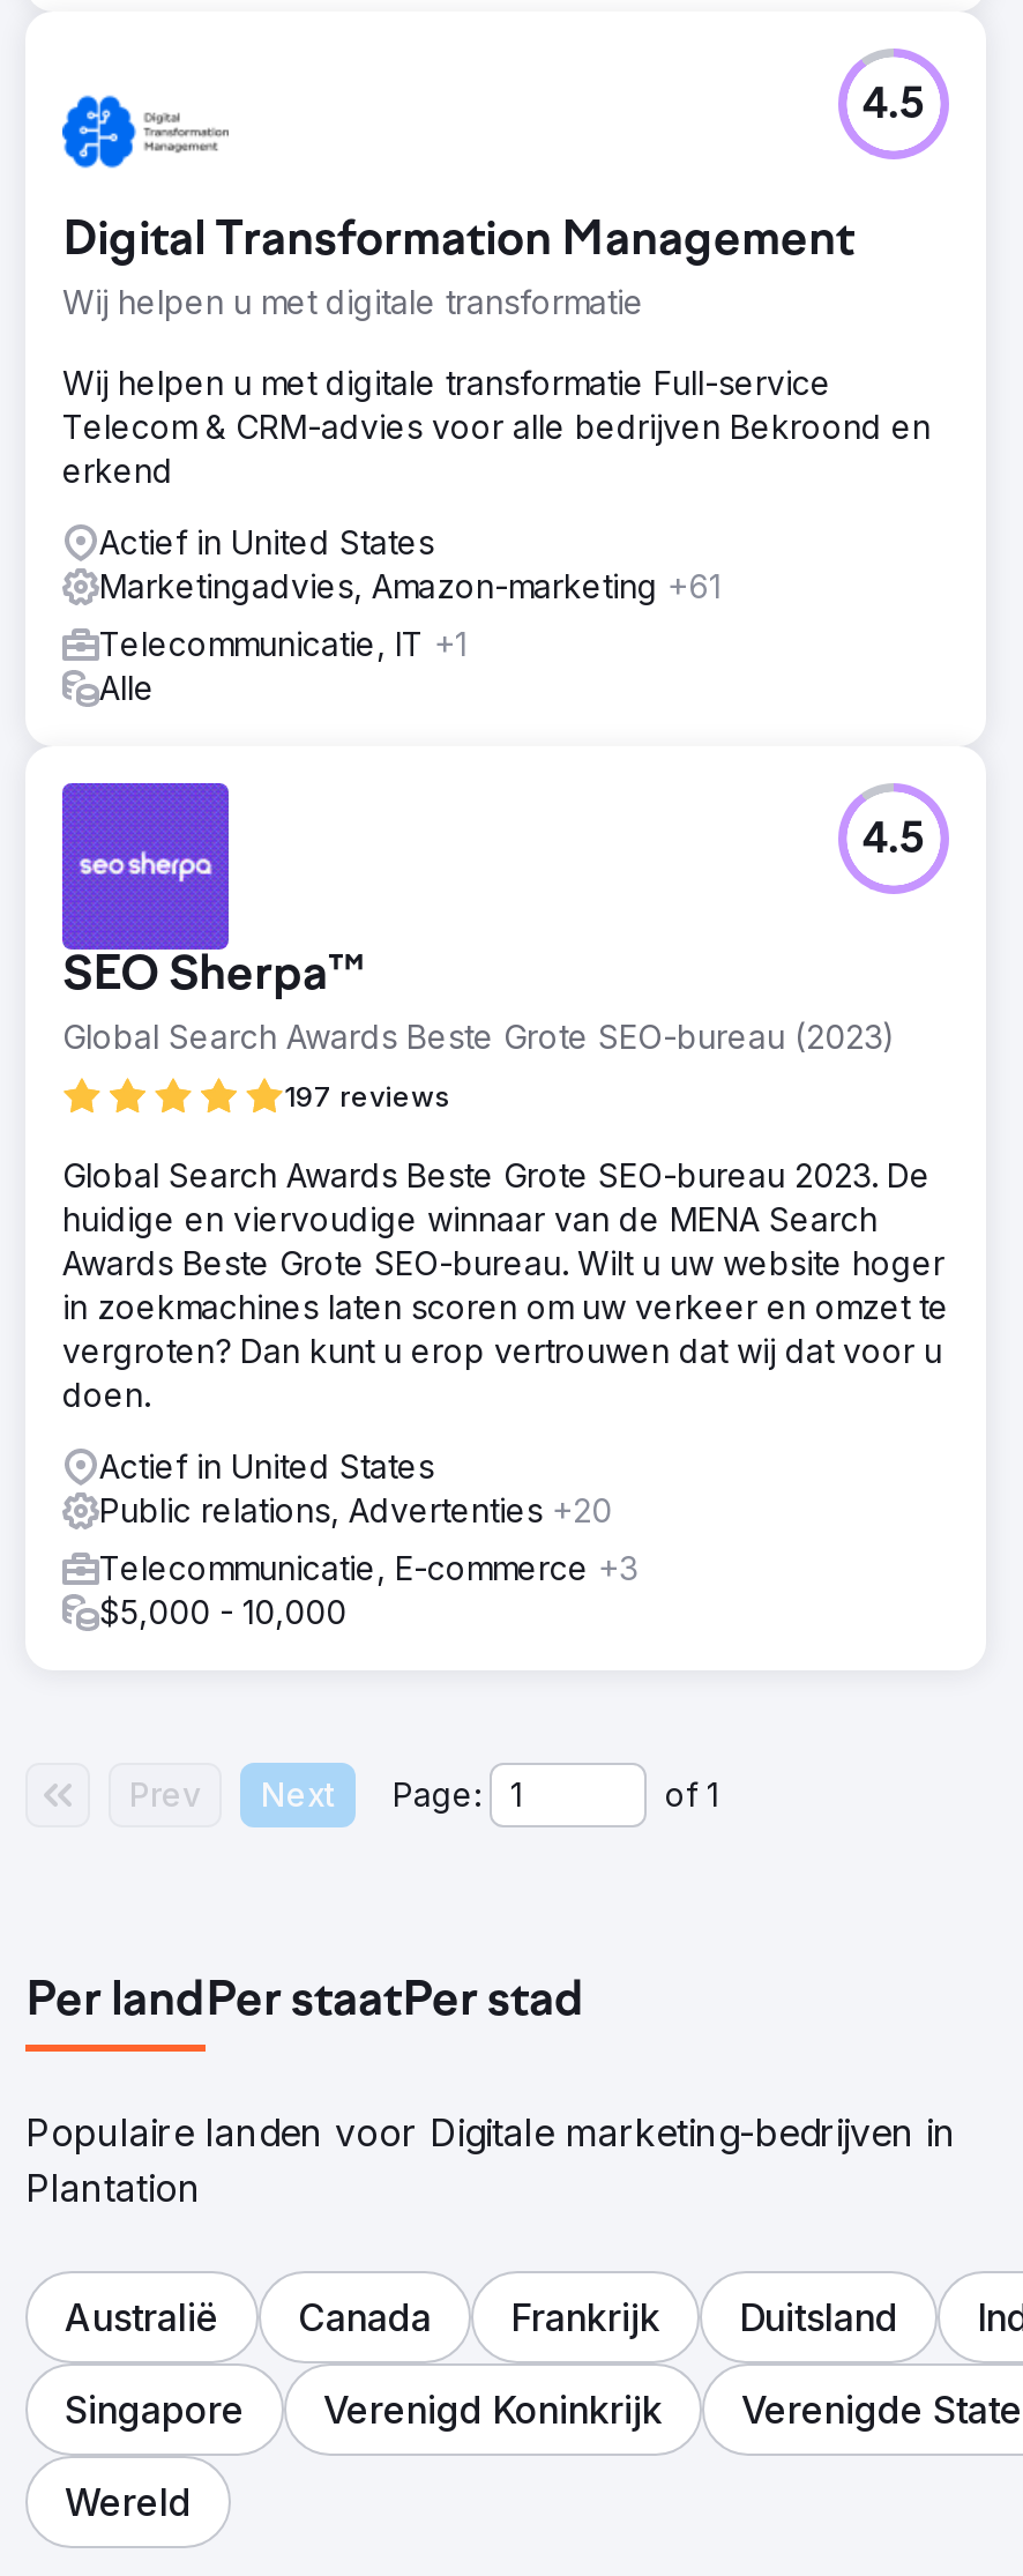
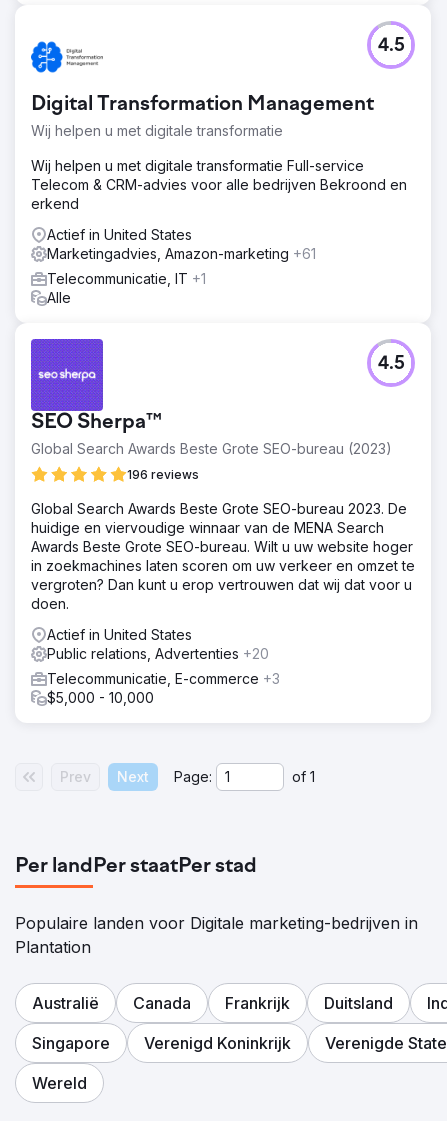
[284,1078,450,1113] 197 reviews -> [127,467,199,482] 196 reviews

